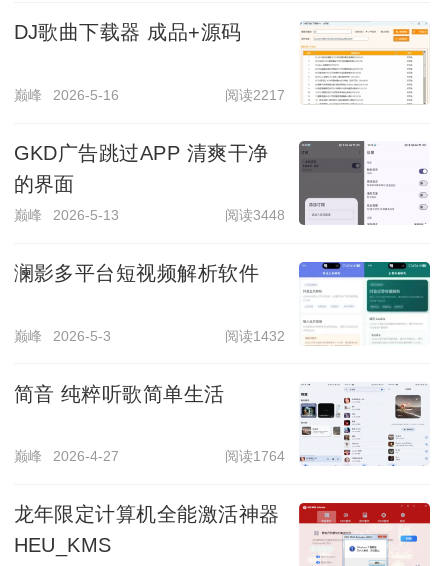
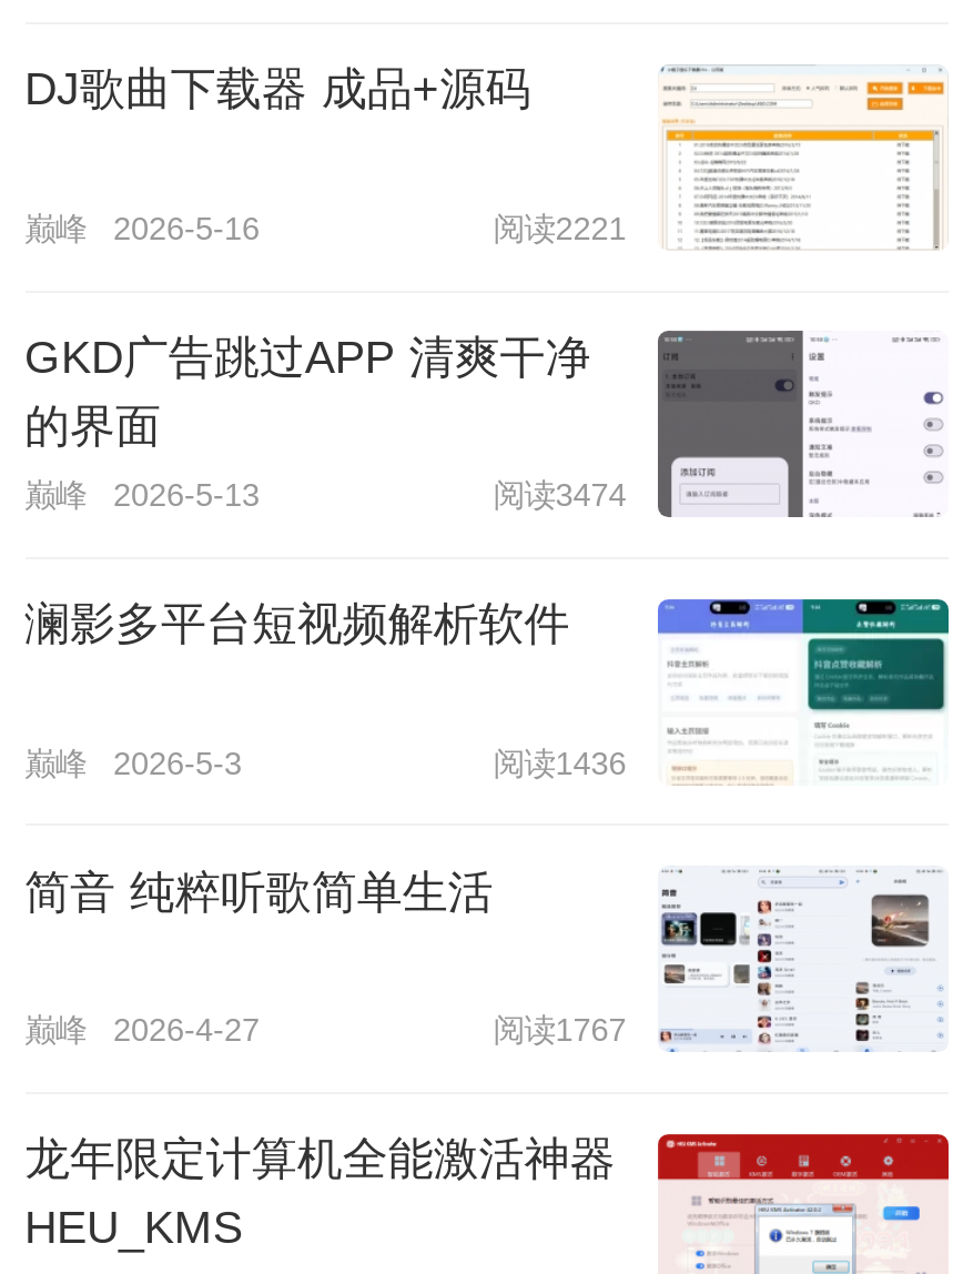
[225,87,285,103] 阅读2217 -> [493,211,626,246] 阅读2221
[225,207,285,223] 阅读3448 -> [493,478,626,514] 阅读3474
[225,328,285,344] 阅读1432 -> [493,745,626,781] 阅读1436
[225,448,285,464] 阅读1764 -> [493,1013,626,1048] 阅读1767

